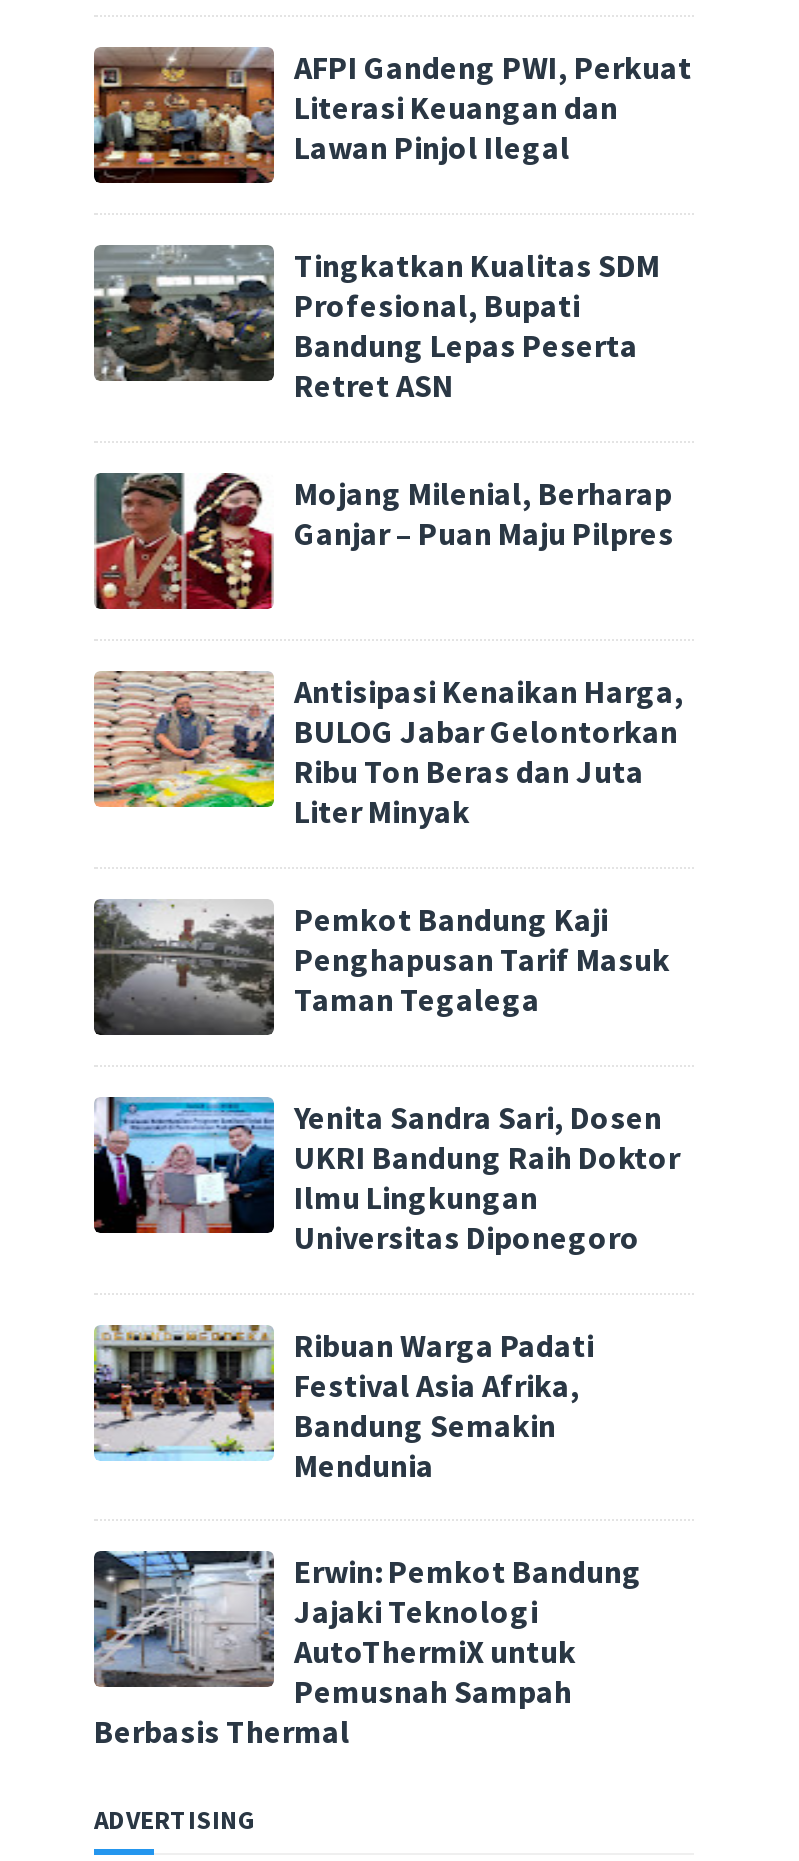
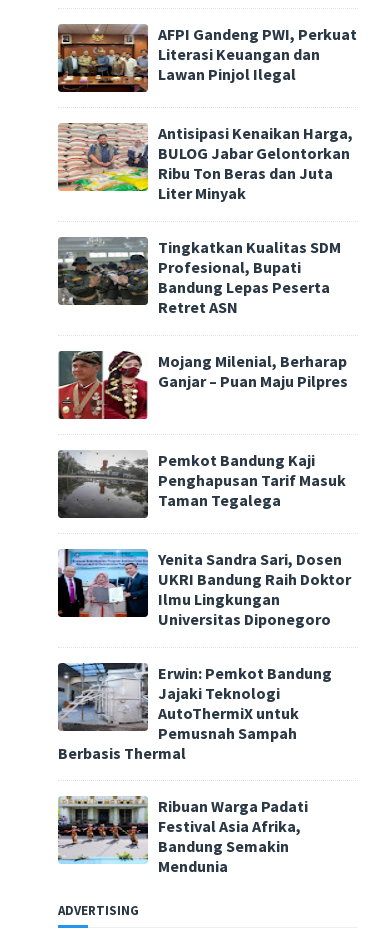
moved [90,243,674,553] -> [56,236,348,391]: [image] | Tingkatkan Kualitas SDM | Profesional, Bupati | Bandung Lepas Peserta | Retret ASN | Mojang Milenial, Berharap | Ganjar – Puan Maju Pilpres
moved [94,671,684,831] -> [58,123,353,203]: [image] | Antisipasi Kenaikan Harga, | BULOG Jabar Gelontorkan | Ribu Ton Beras dan Juta | Liter Minyak
moved [92,1323,594,1484] -> [57,795,308,876]: [image] | Ribuan Warga Padati | Festival Asia Afrika, | Bandung Semakin | Mendunia
moved [90,1547,642,1752] -> [56,660,332,762]: [image] | Erwin: Pemkot Bandung | Jajaki Teknologi | AutoThermiX untuk | Pemusnah Sampah | Berbasis Thermal

